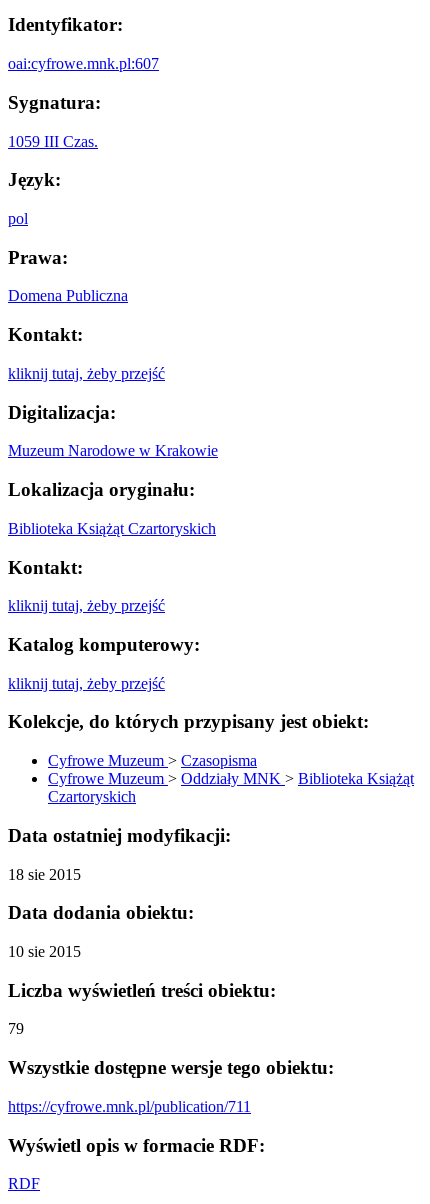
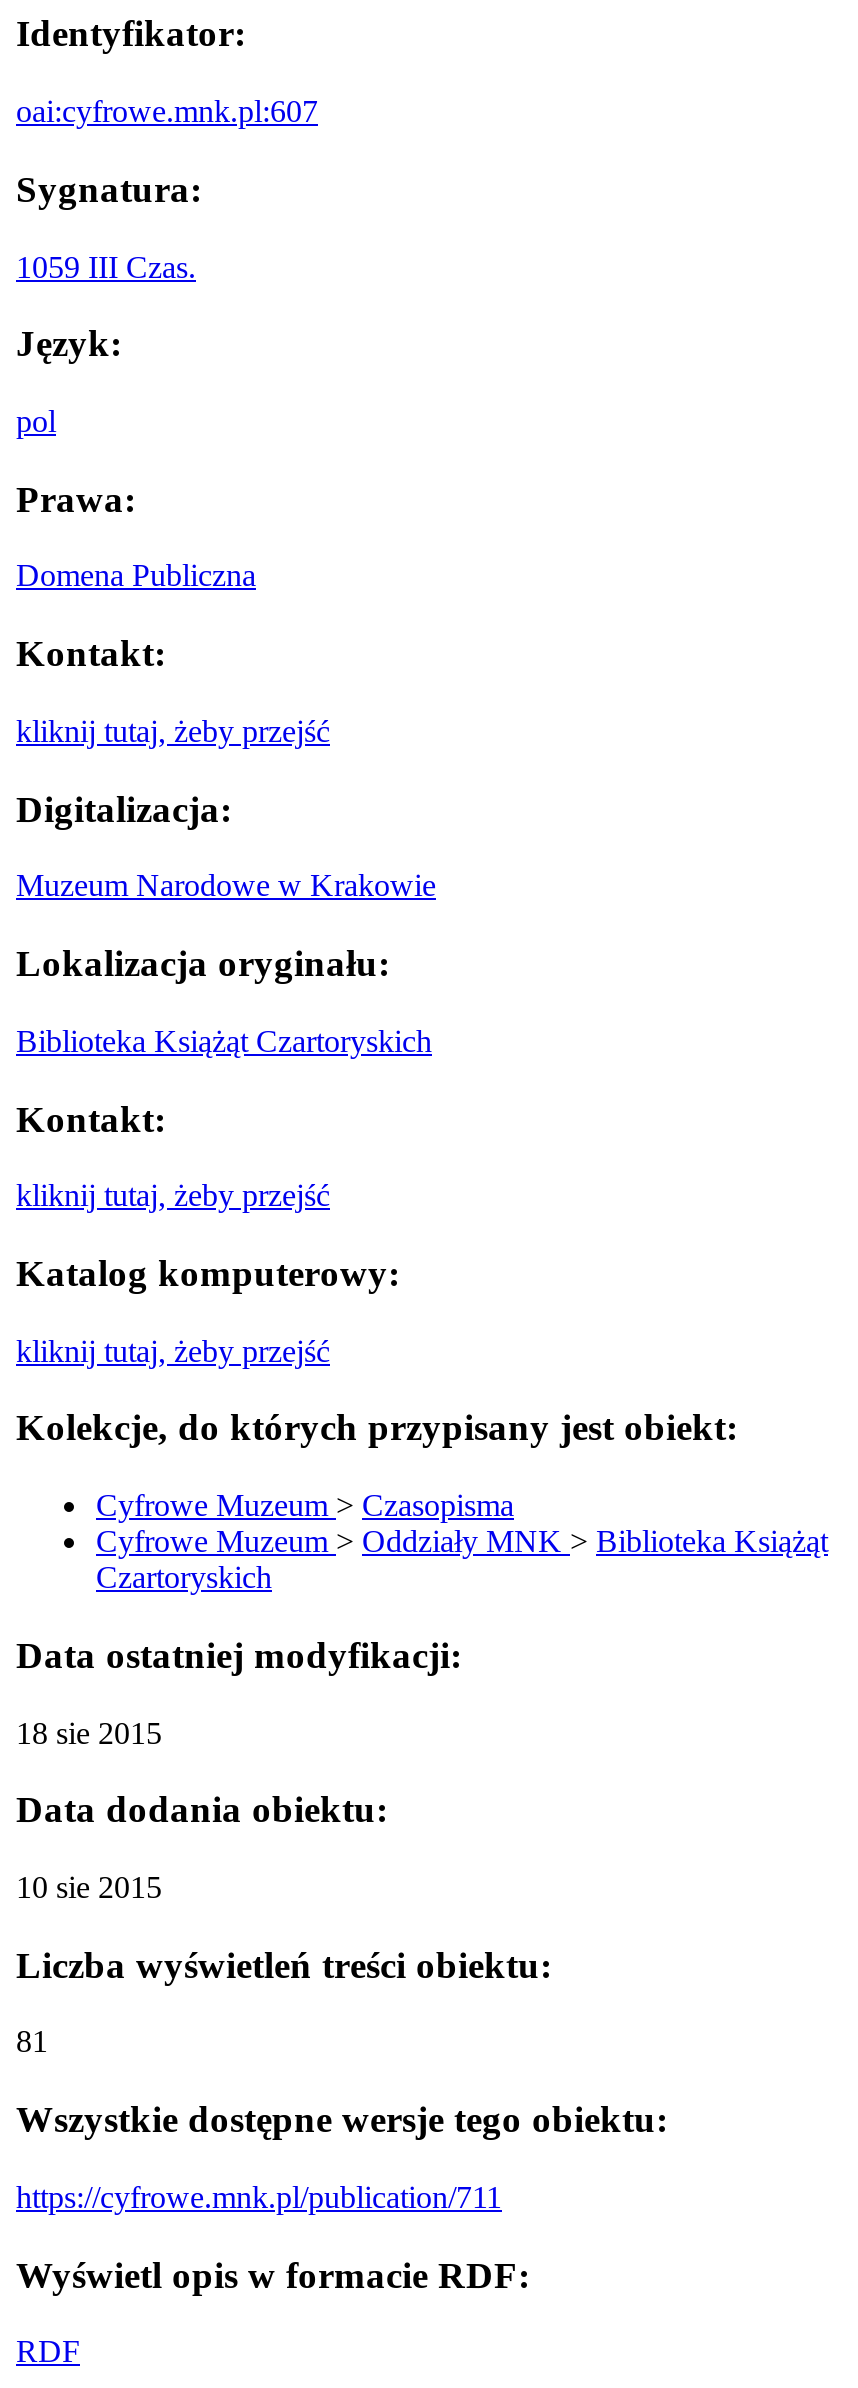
[8,1020,24,1037] 79 -> [16,2025,48,2059] 81

